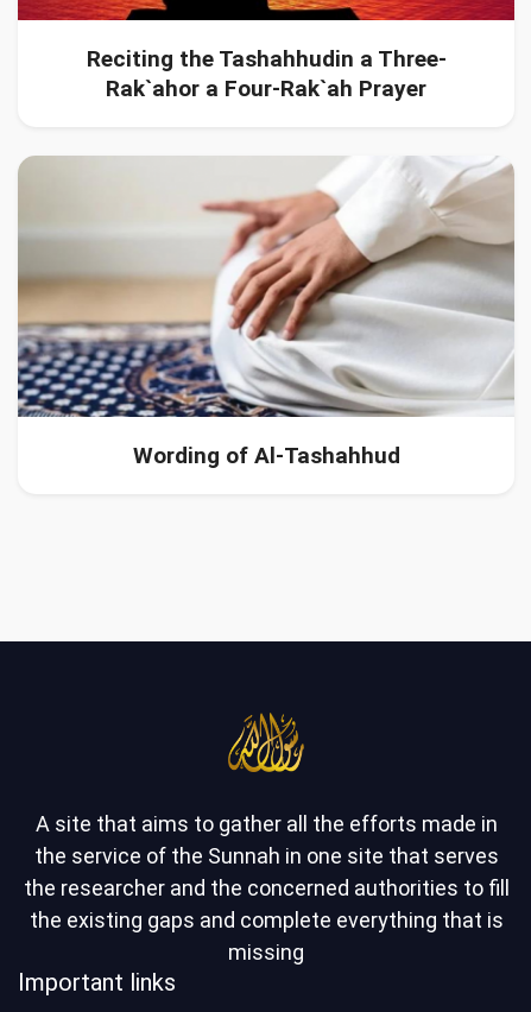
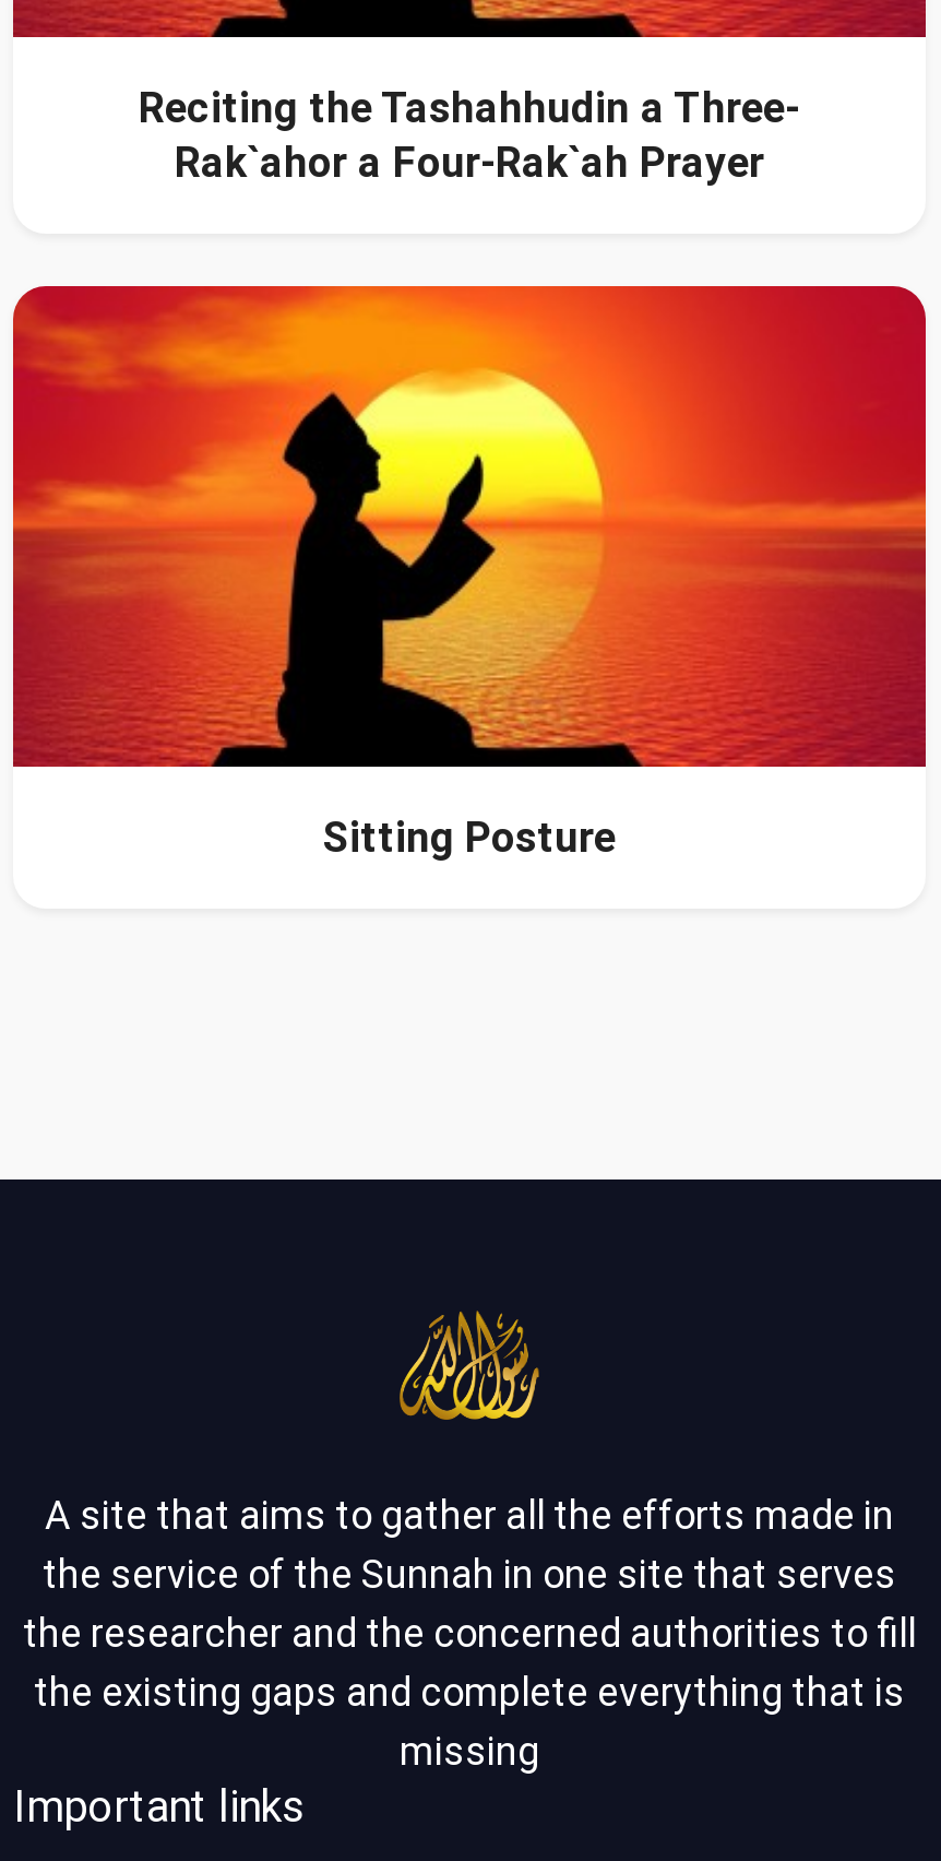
[17,156,516,469] [image] | Wording of Al-Tashahhud -> [11,284,928,863] [image] | Sitting Posture

